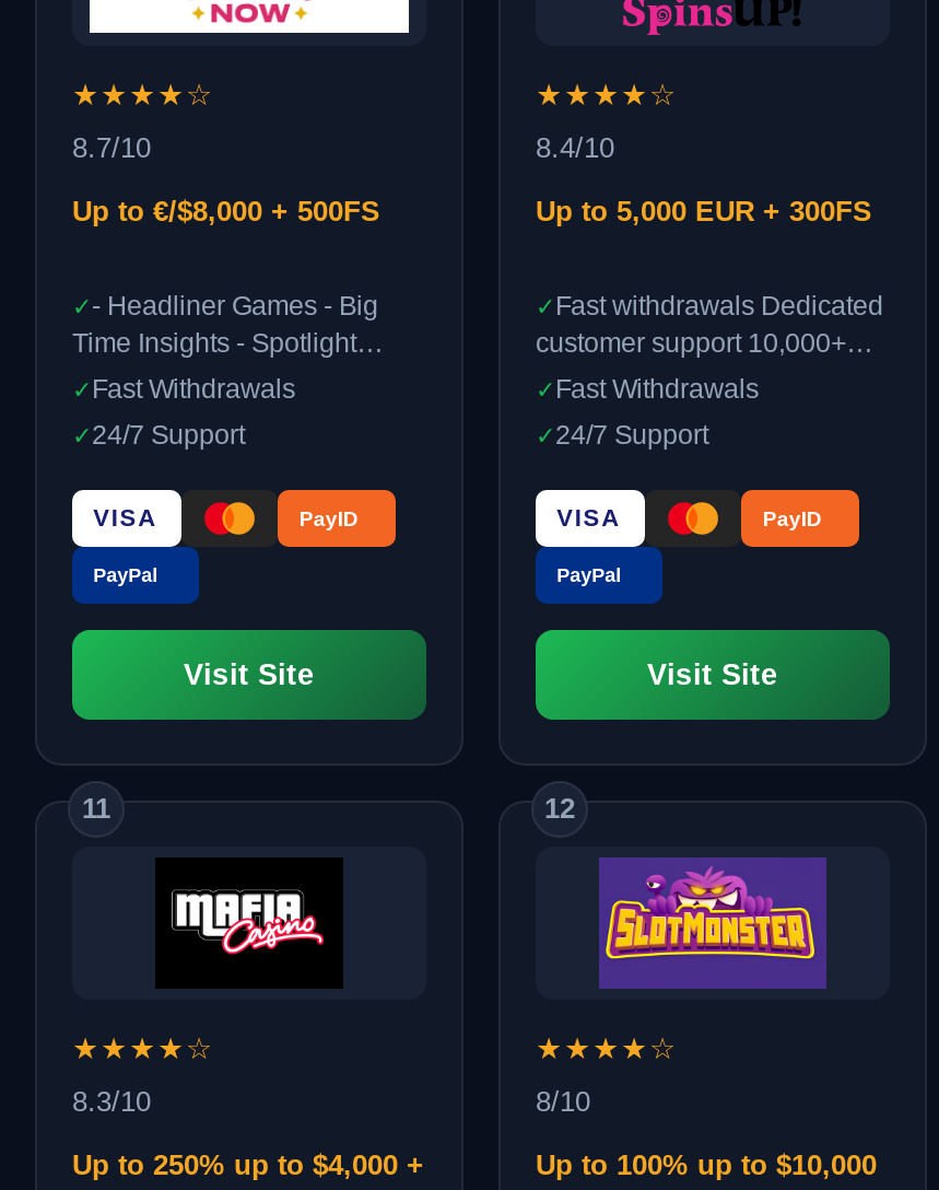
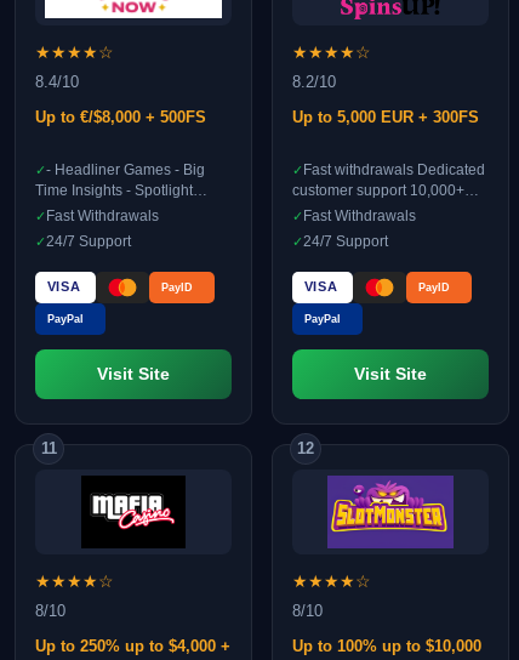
[72,131,151,164] 8.7/10 -> [35,73,79,91] 8.4/10
[536,131,614,164] 8.4/10 -> [292,73,336,91] 8.2/10
[72,1085,151,1118] 8.3/10 -> [35,602,65,620] 8/10

